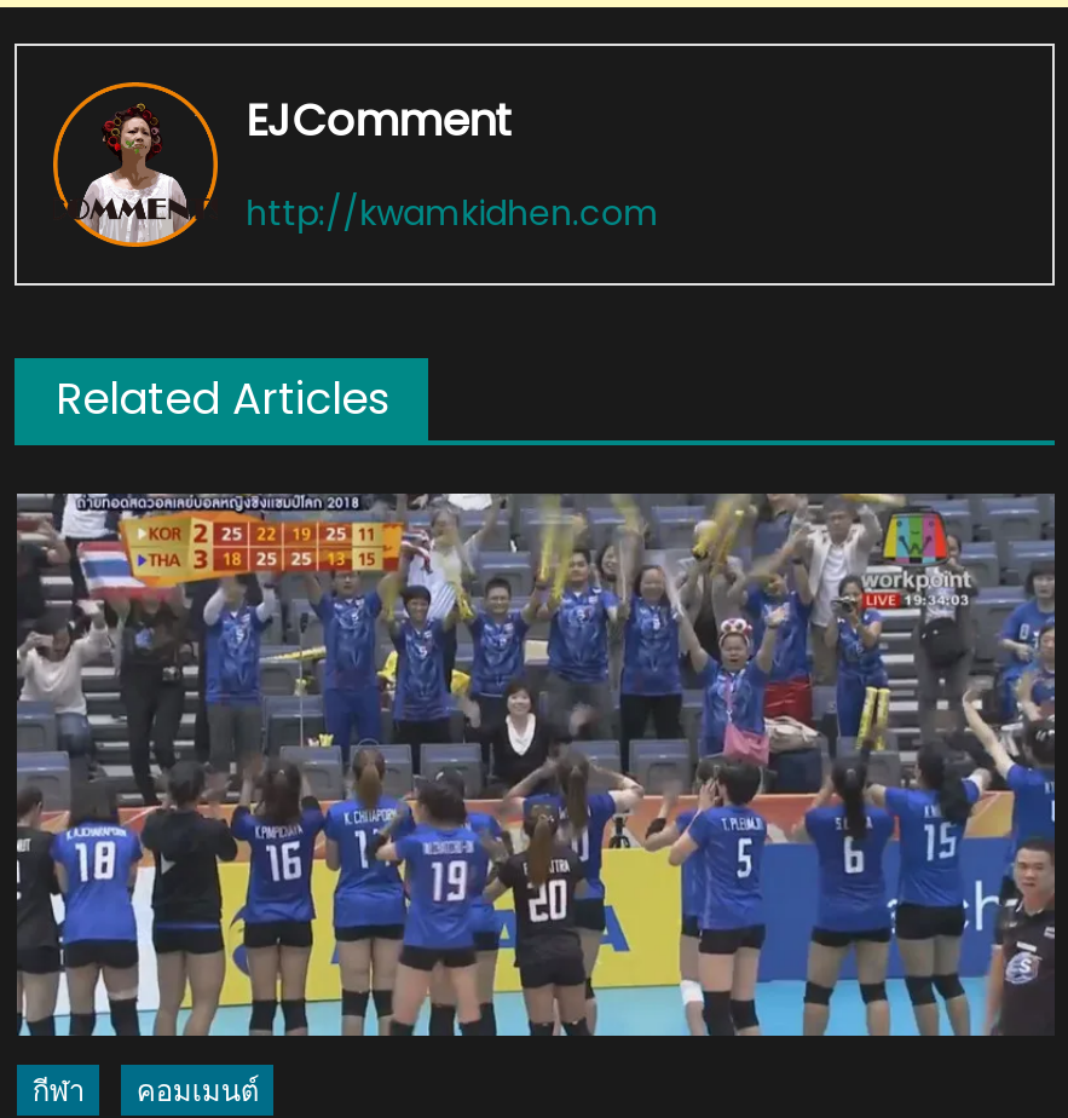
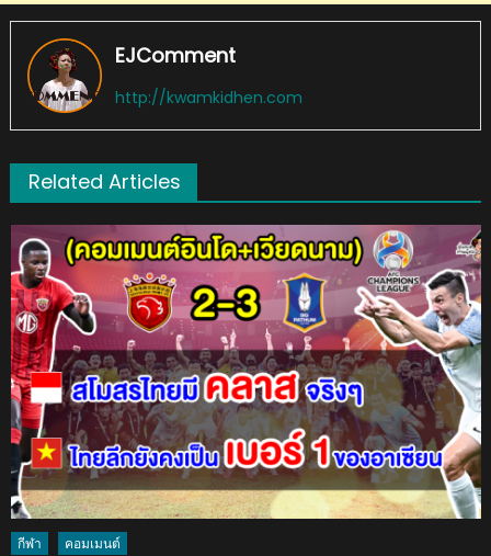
[15,491,1055,1038] [image] -> [10,224,482,520] [image]

